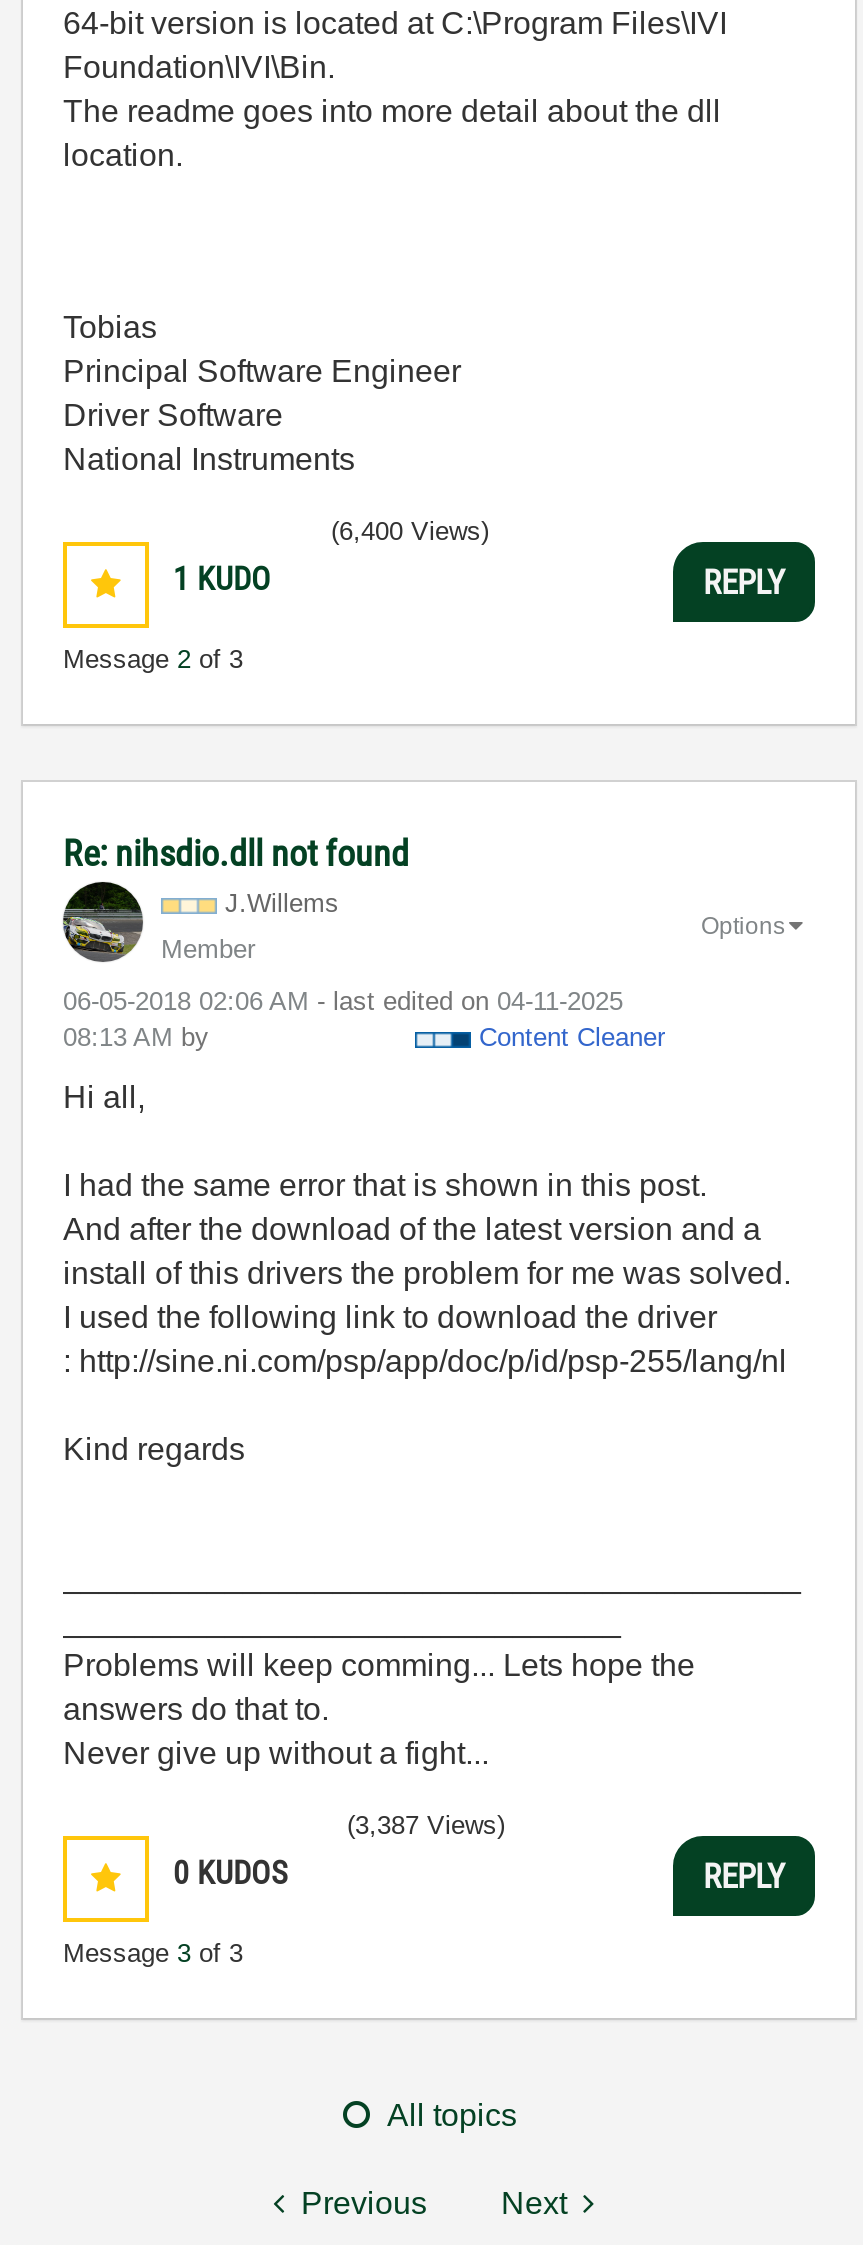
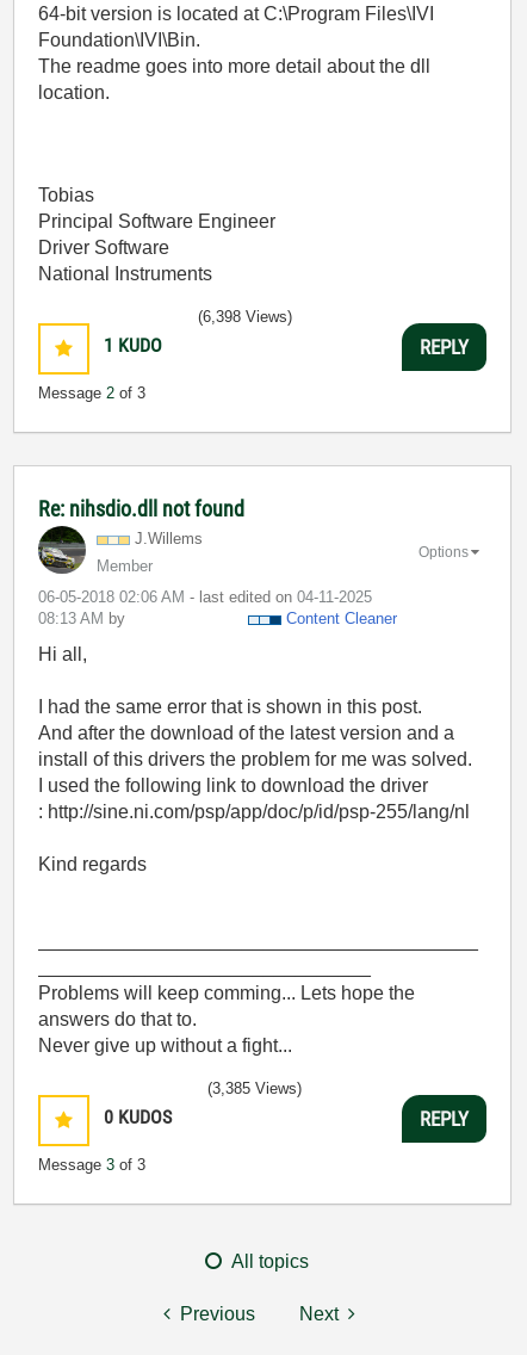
[331,516,489,546] (6,400 Views) -> [198,308,292,326] (6,398 Views)
[347,1810,505,1840] (3,387 Views) -> [207,1079,302,1097] (3,385 Views)

